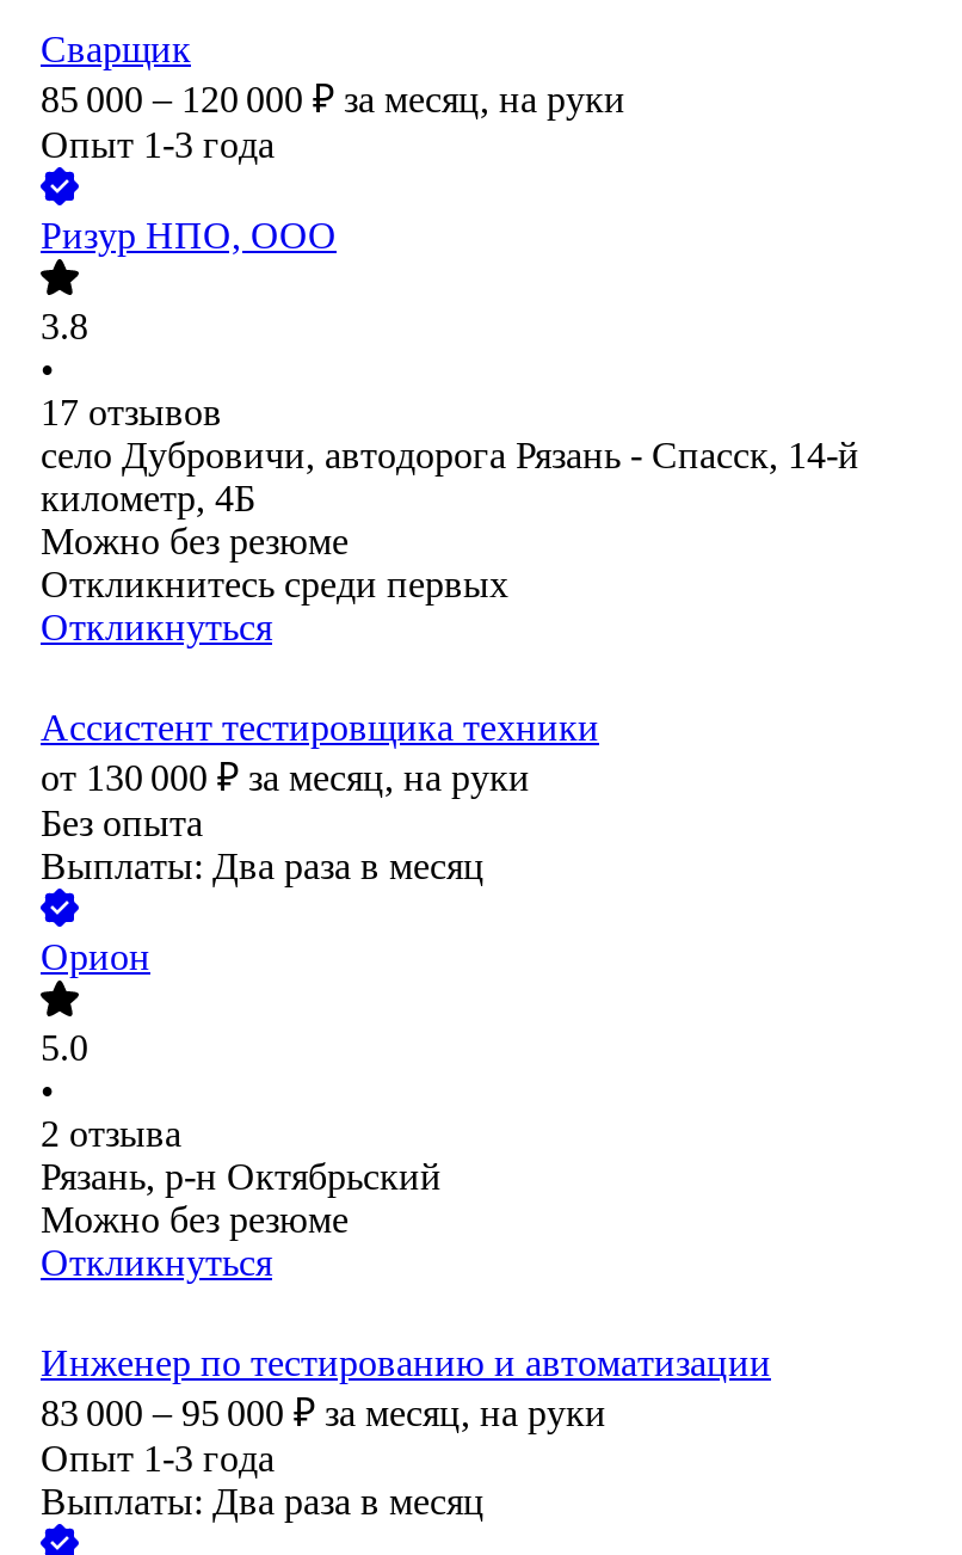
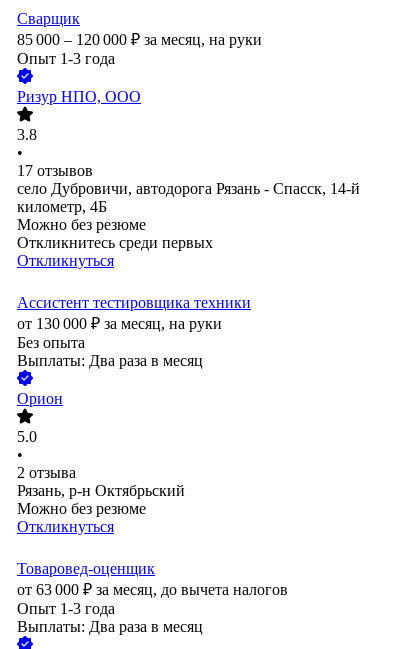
[41,1343,771,1434] Инженер по тестированию и автоматизации | 83 000 – 95 000 ₽ за месяц, на руки -> [17,560,288,598] Товаровед-оценщик | от 63 000 ₽ за месяц, до вычета налогов

